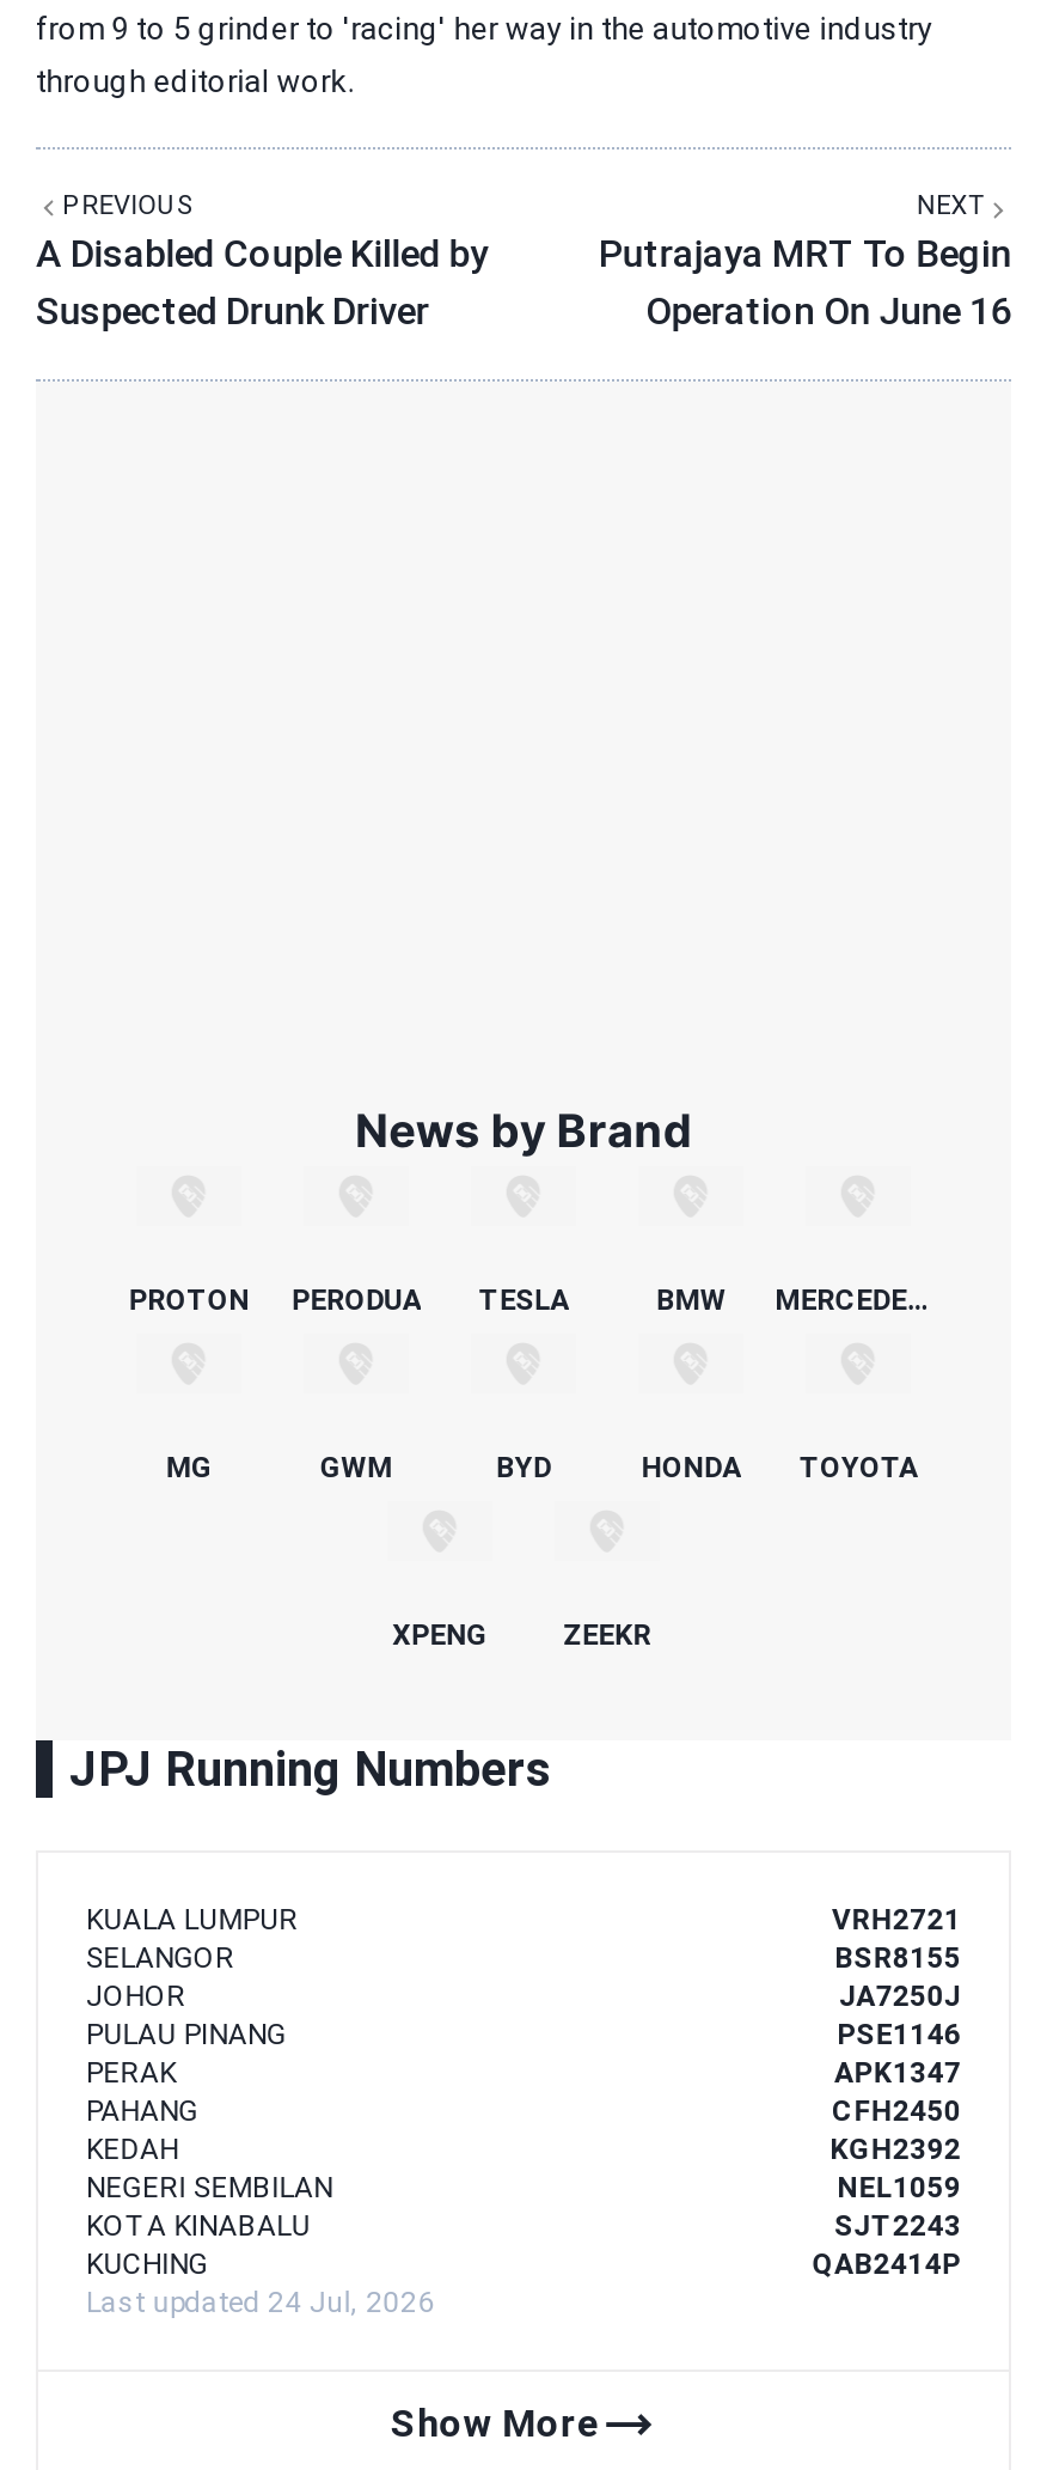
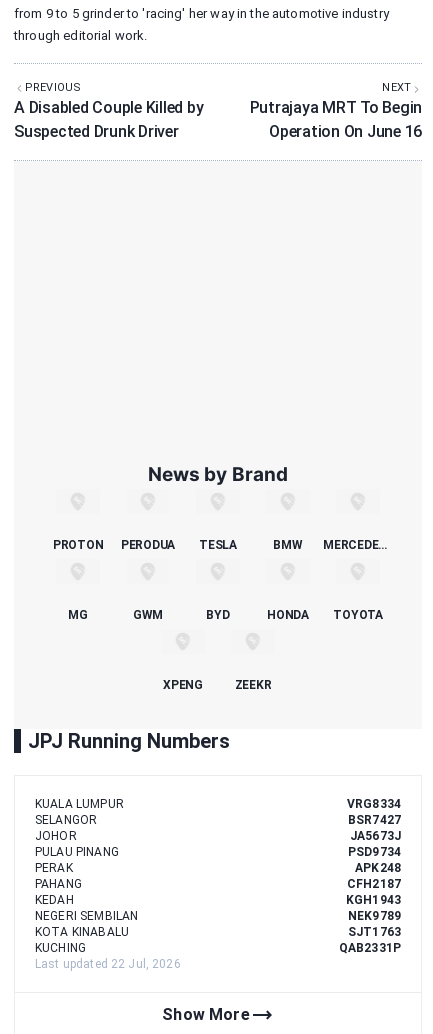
[832,1903,961,1937] VRH2721 -> [347,797,401,811] VRG8334
[834,1941,961,1975] BSR8155 -> [348,813,401,827] BSR7427
[839,1980,961,2013] JA7250J -> [350,829,401,843] JA5673J
[836,2018,961,2051] PSE1146 -> [348,845,401,859] PSD9734
[834,2056,961,2090] APK1347 -> [355,861,401,875] APK248
[832,2094,961,2128] CFH2450 -> [347,877,401,891] CFH2187
[829,2133,961,2166] KGH2392 -> [346,893,401,907] KGH1943
[836,2171,961,2204] NEL1059 -> [348,909,401,923] NEK9789
[834,2209,961,2243] SJT2243 -> [348,925,401,939] SJT1763
[86,2248,961,2319] QAB2414P | Last updated 24 Jul, 2026 -> [35,941,401,971] QAB2331P | Last updated 22 Jul, 2026

